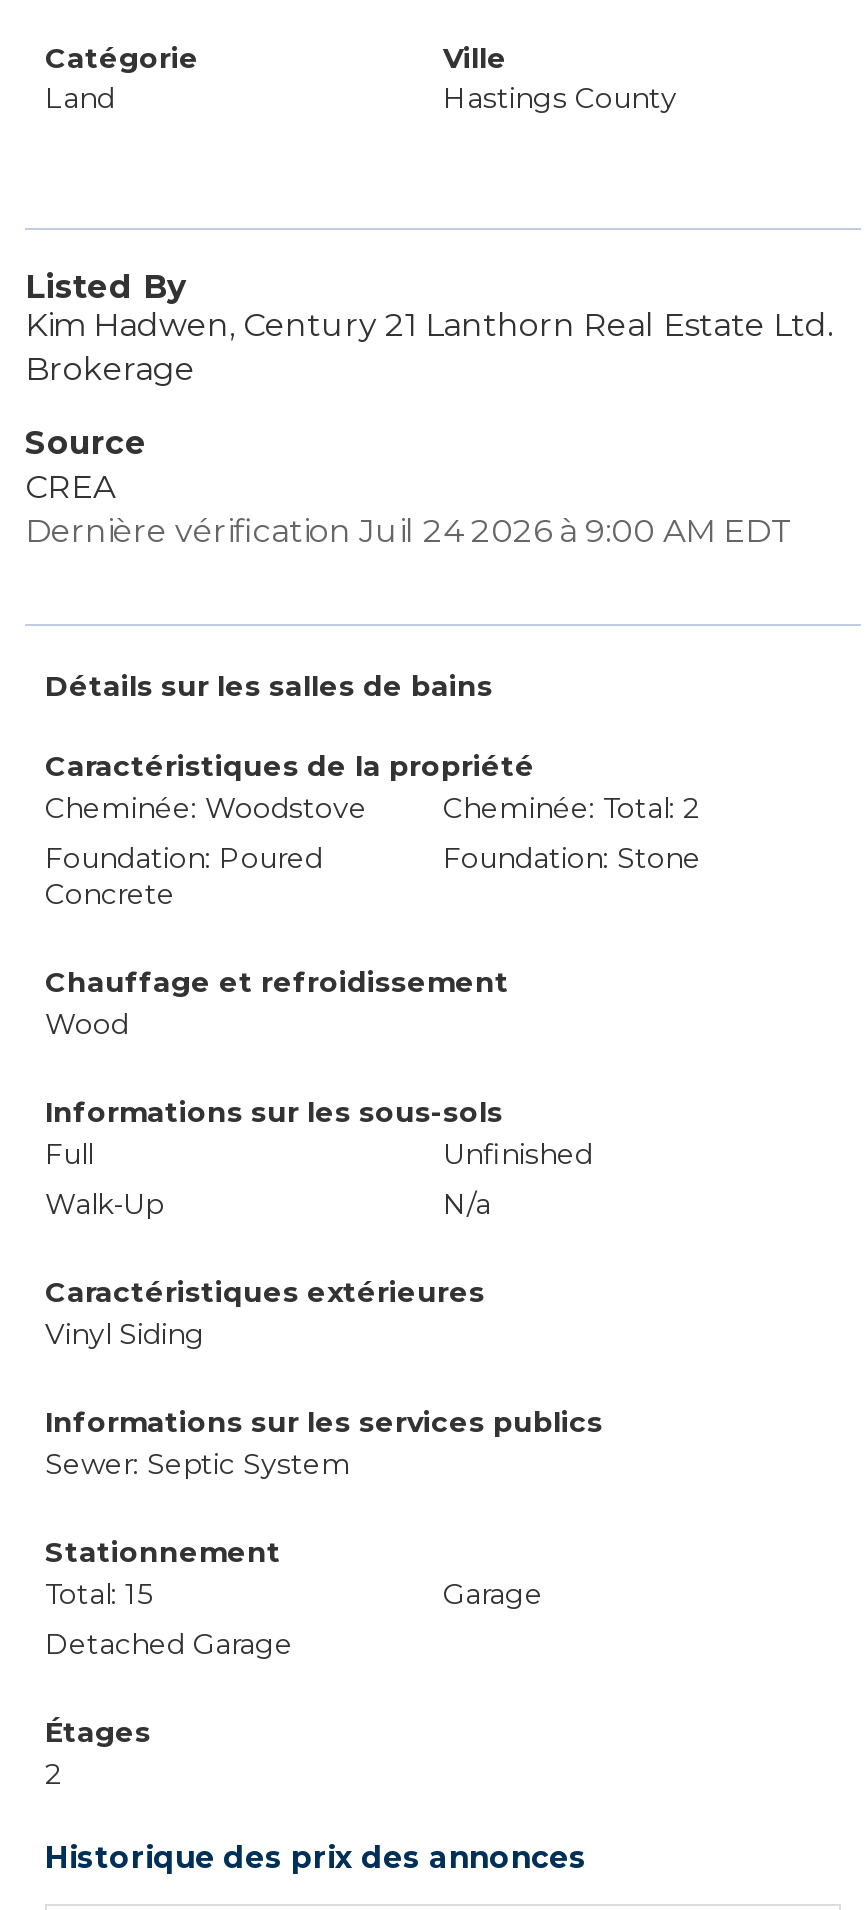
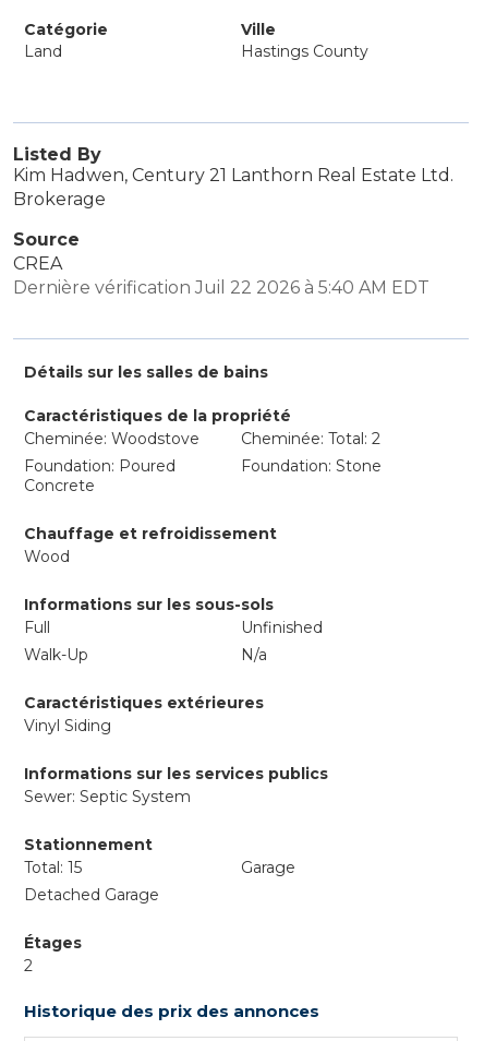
[25,511,793,549] Dernière vérification Juil 24 2026 à 9:00 AM EDT -> [13,277,429,297] Dernière vérification Juil 22 2026 à 5:40 AM EDT

